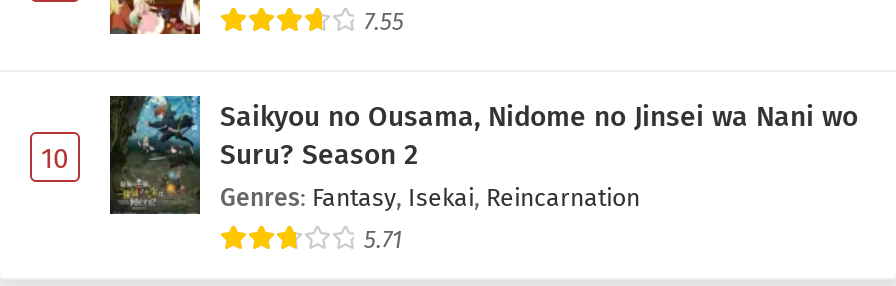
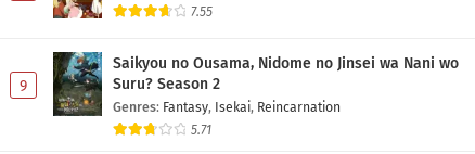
[41,142,69,176] 10 -> [20,77,27,95] 9

